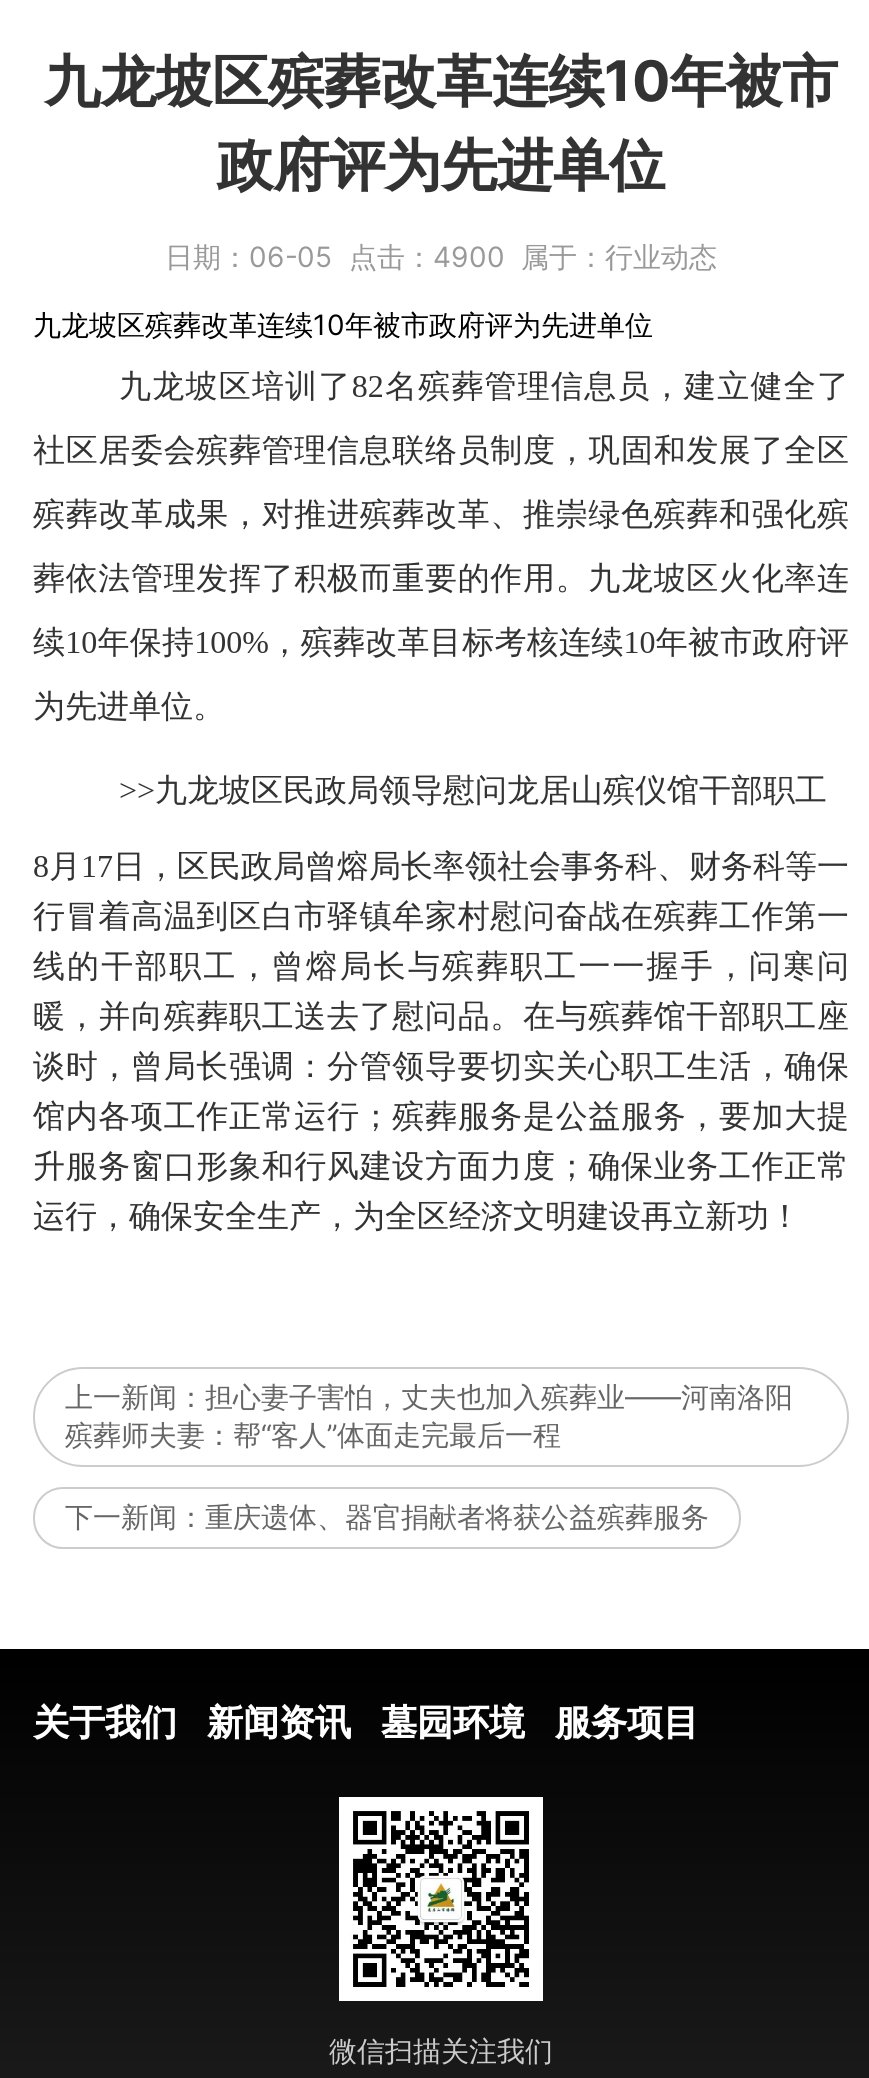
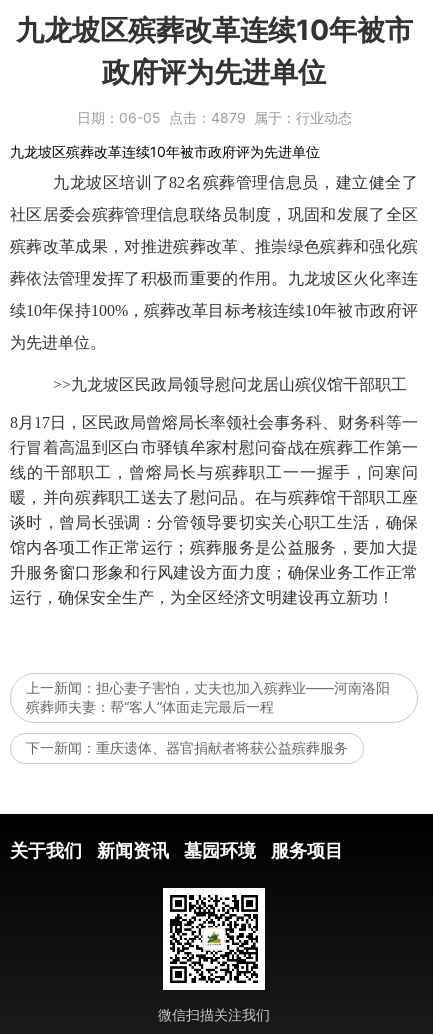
[165,239,717,273] 日期：06-05点击：4900属于：行业动态 -> [76,109,351,126] 日期：06-05点击：4879属于：行业动态

